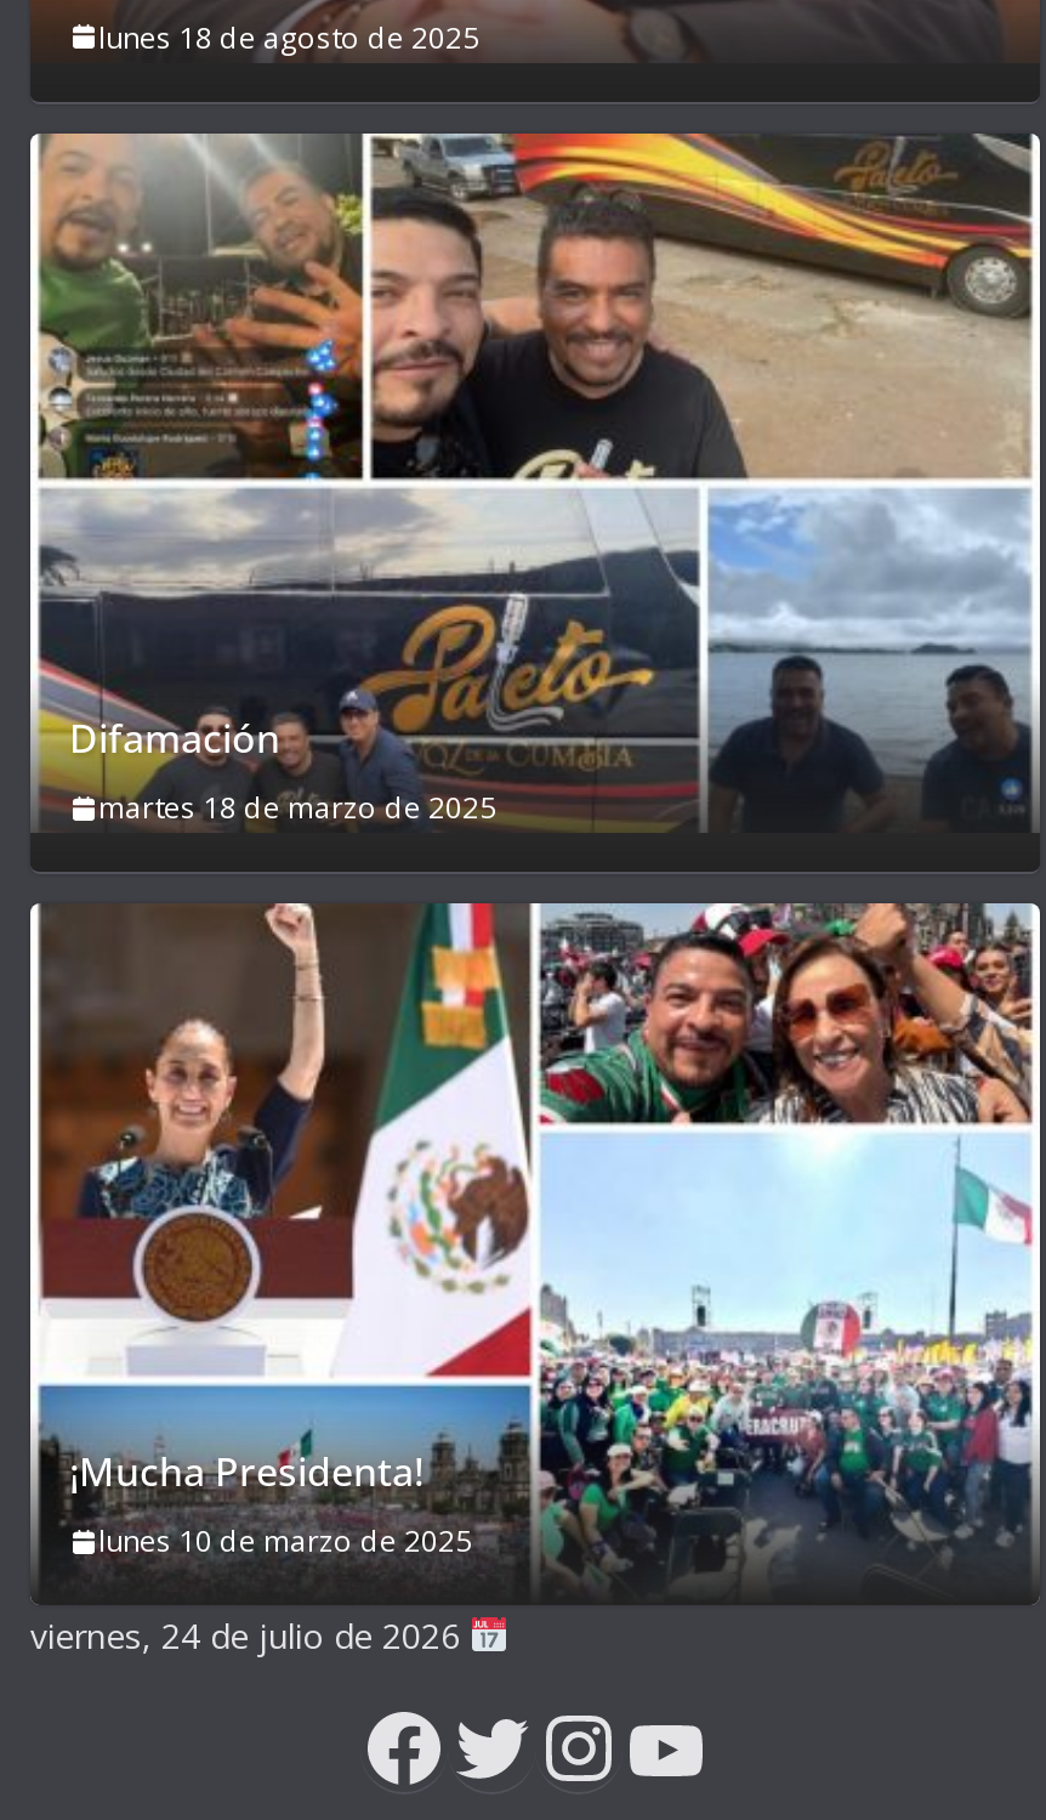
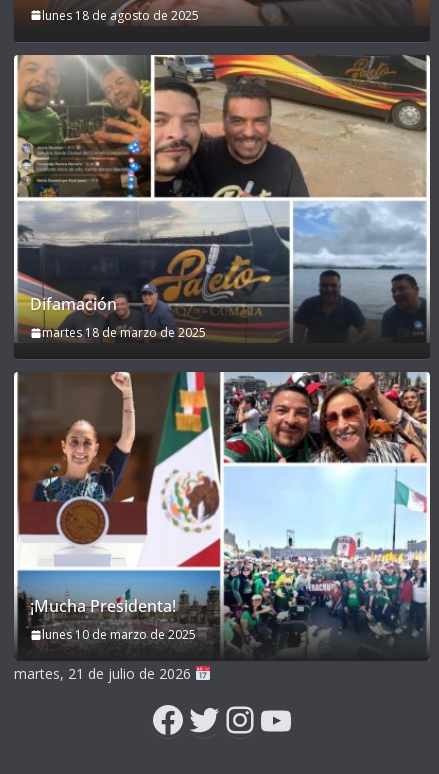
[30,1612,460,1659] viernes, 24 de julio de 2026 -> [14,664,191,683] martes, 21 de julio de 2026

